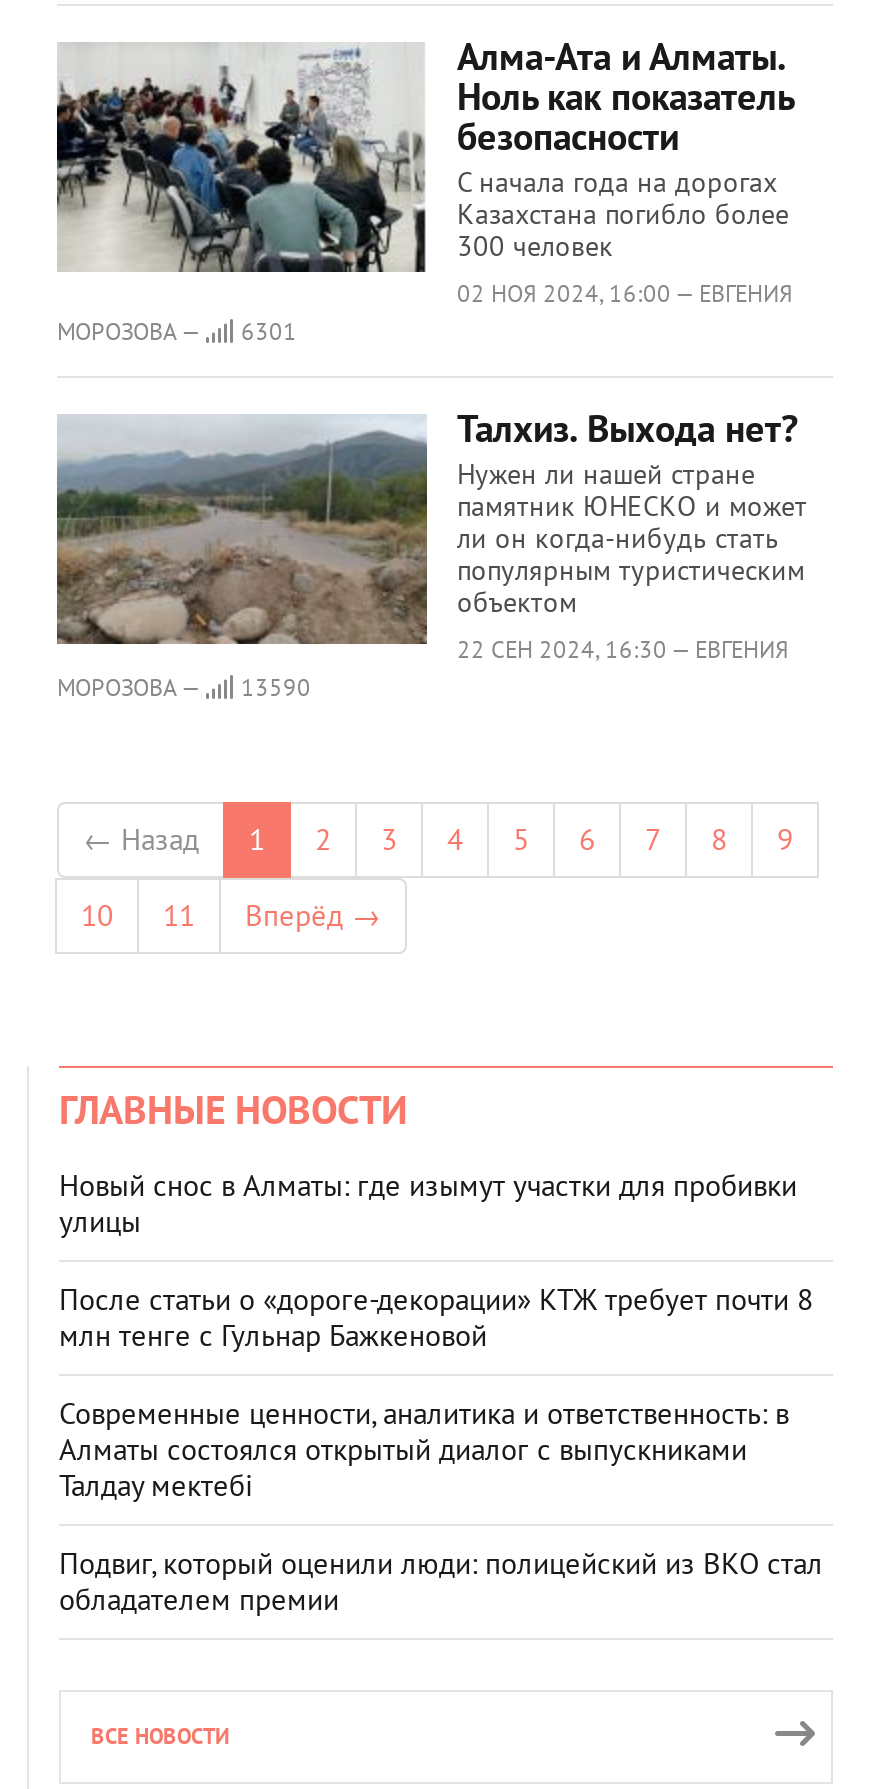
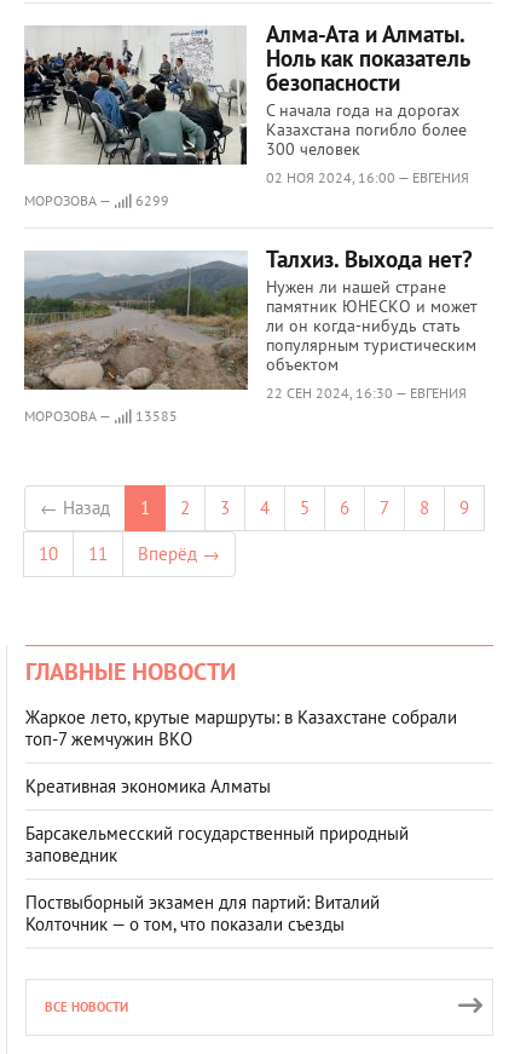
[57,316,297,346] МОРОЗОВА — 6301 -> [24,191,169,209] МОРОЗОВА — 6299
[57,672,311,702] МОРОЗОВА — 13590 -> [24,407,178,425] МОРОЗОВА — 13585
[59,1166,797,1240] Новый снос в Алматы: где изымут участки для пробивки | улицы -> [25,705,457,750] Жаркое лето, крутые маршруты: в Казахстане собрали | топ‑7 жемчужин ВКО
[59,1280,813,1354] После статьи о «дороге-декорации» КТЖ требует почти 8 | млн тенге с Гульнар Бажкеновой -> [25,774,271,797] Креативная экономика Алматы
[59,1394,789,1504] Современные ценности, аналитика и ответственность: в | Алматы состоялся открытый диалог с выпускниками | Талдау мектебі -> [25,822,409,866] Барсакельмесский государственный природный | заповедник
[59,1544,823,1618] Подвиг, который оценили люди: полицейский из ВКО стал | обладателем премии -> [25,891,380,935] Поствыборный экзамен для партий: Виталий | Колточник — о том, что показали съезды

